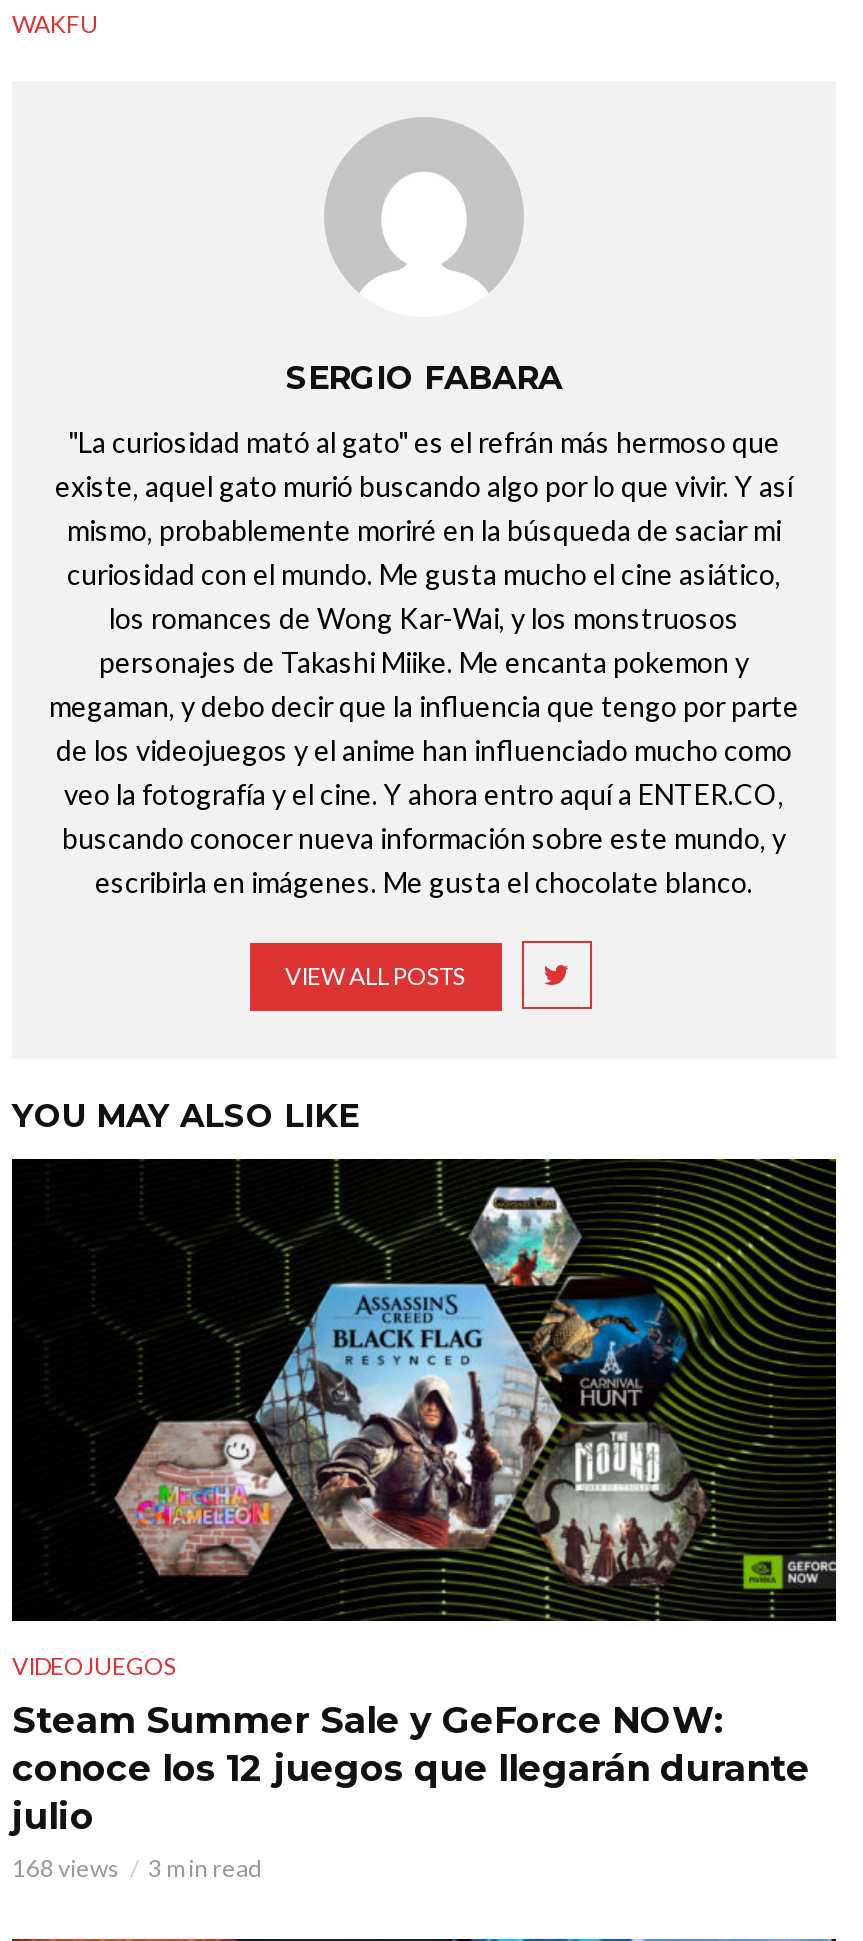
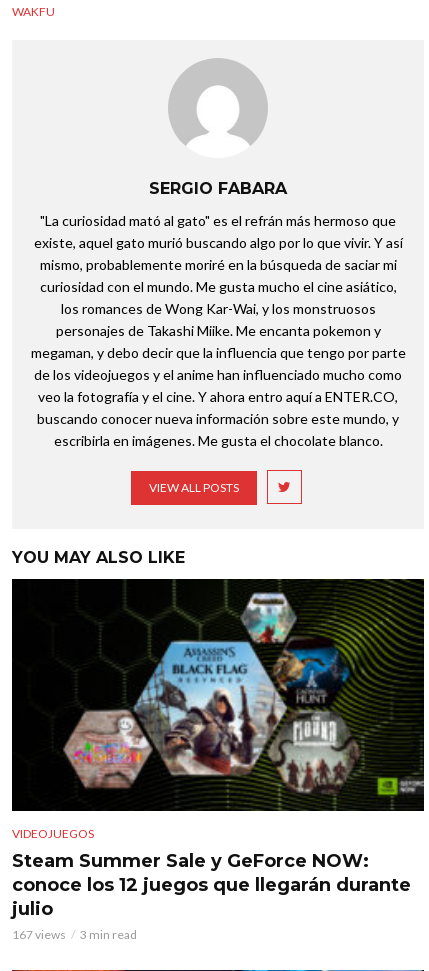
[12,1853,262,1883] 168 views 3 min read -> [12,926,137,941] 167 views 3 min read

